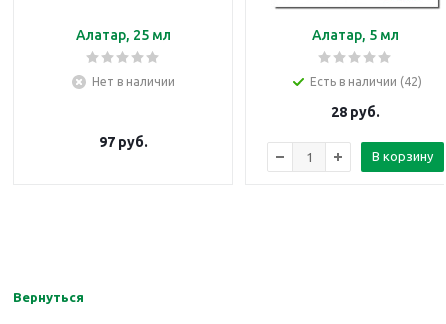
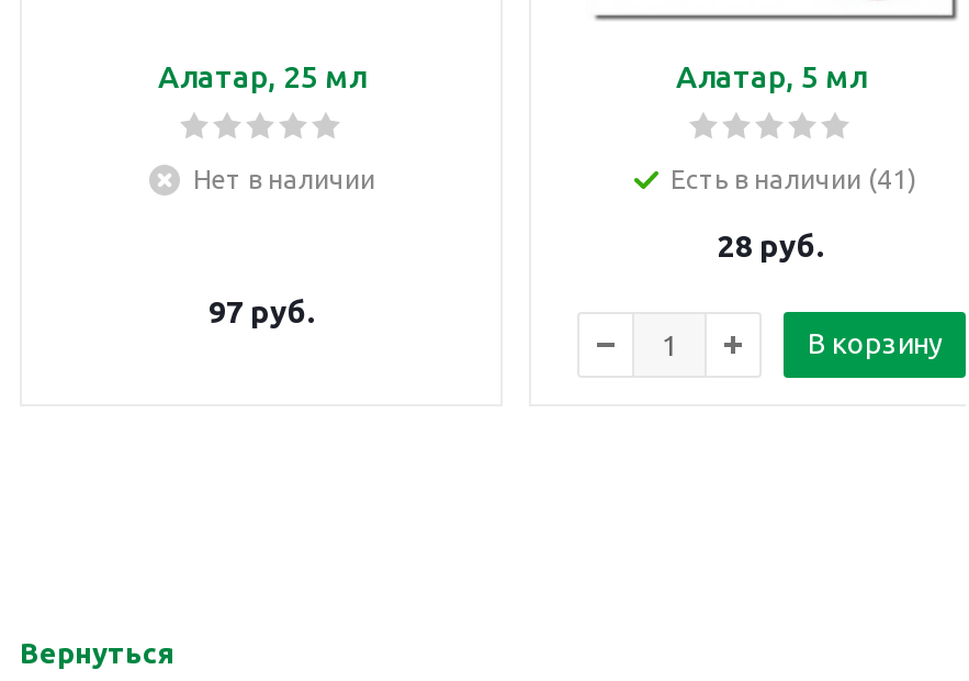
[309,75,421,88] Есть в наличии (42) -> [671,165,916,193] Есть в наличии (41)

